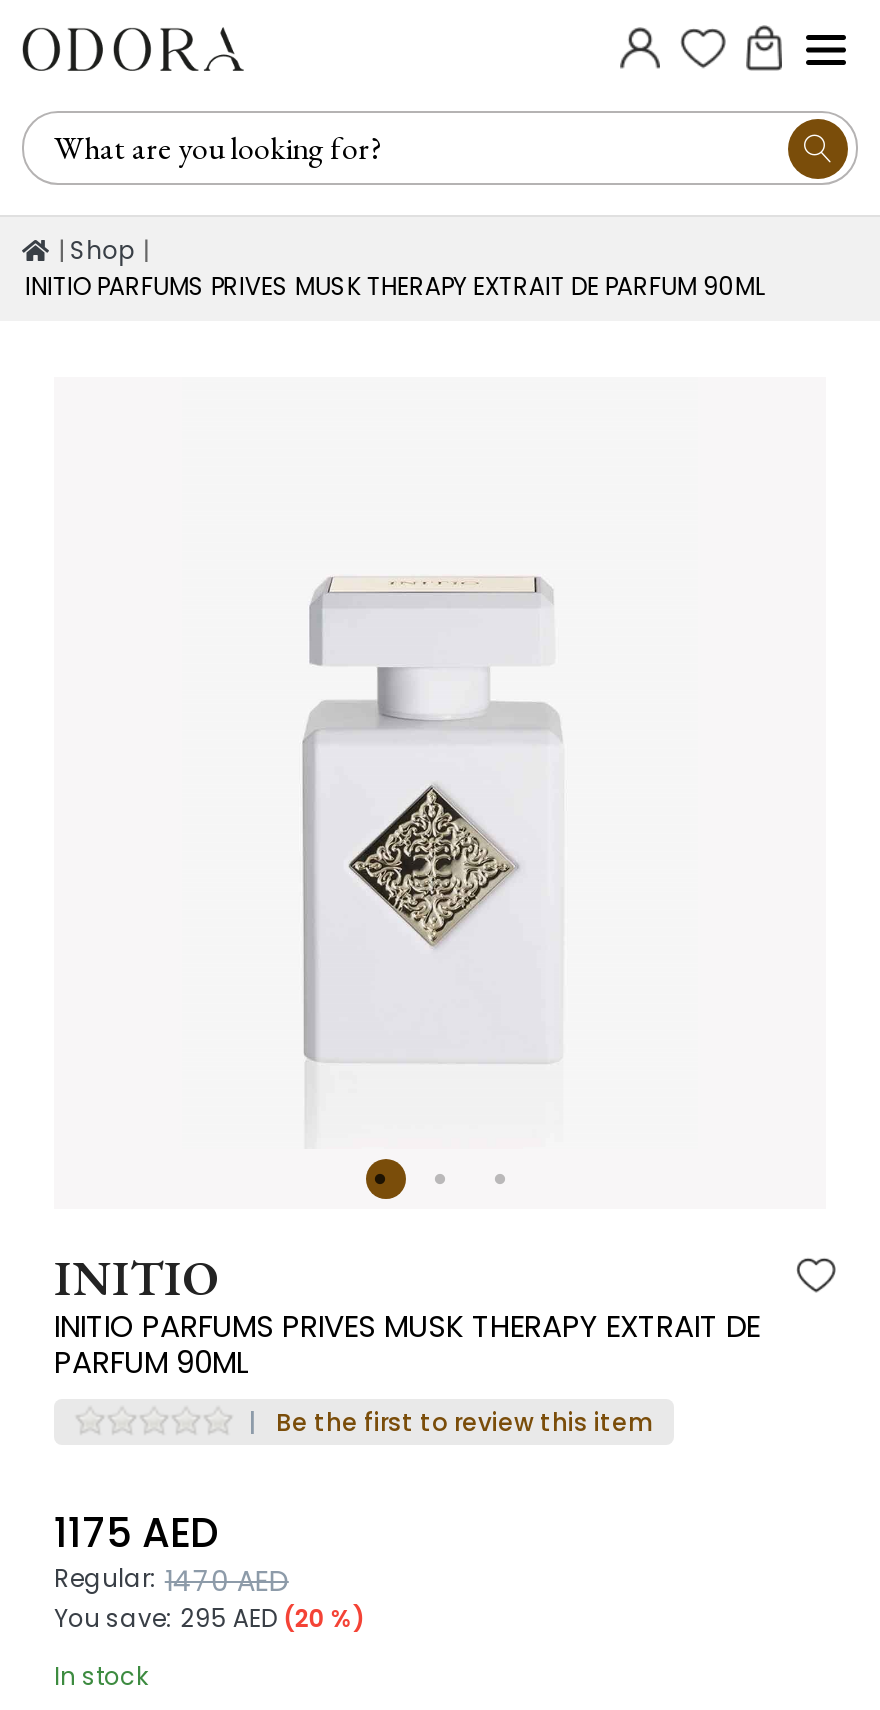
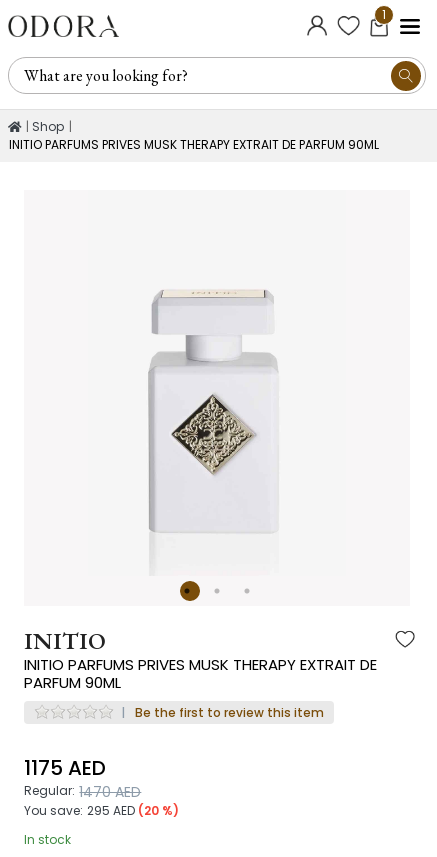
none -> [382,6,386,23] 1

